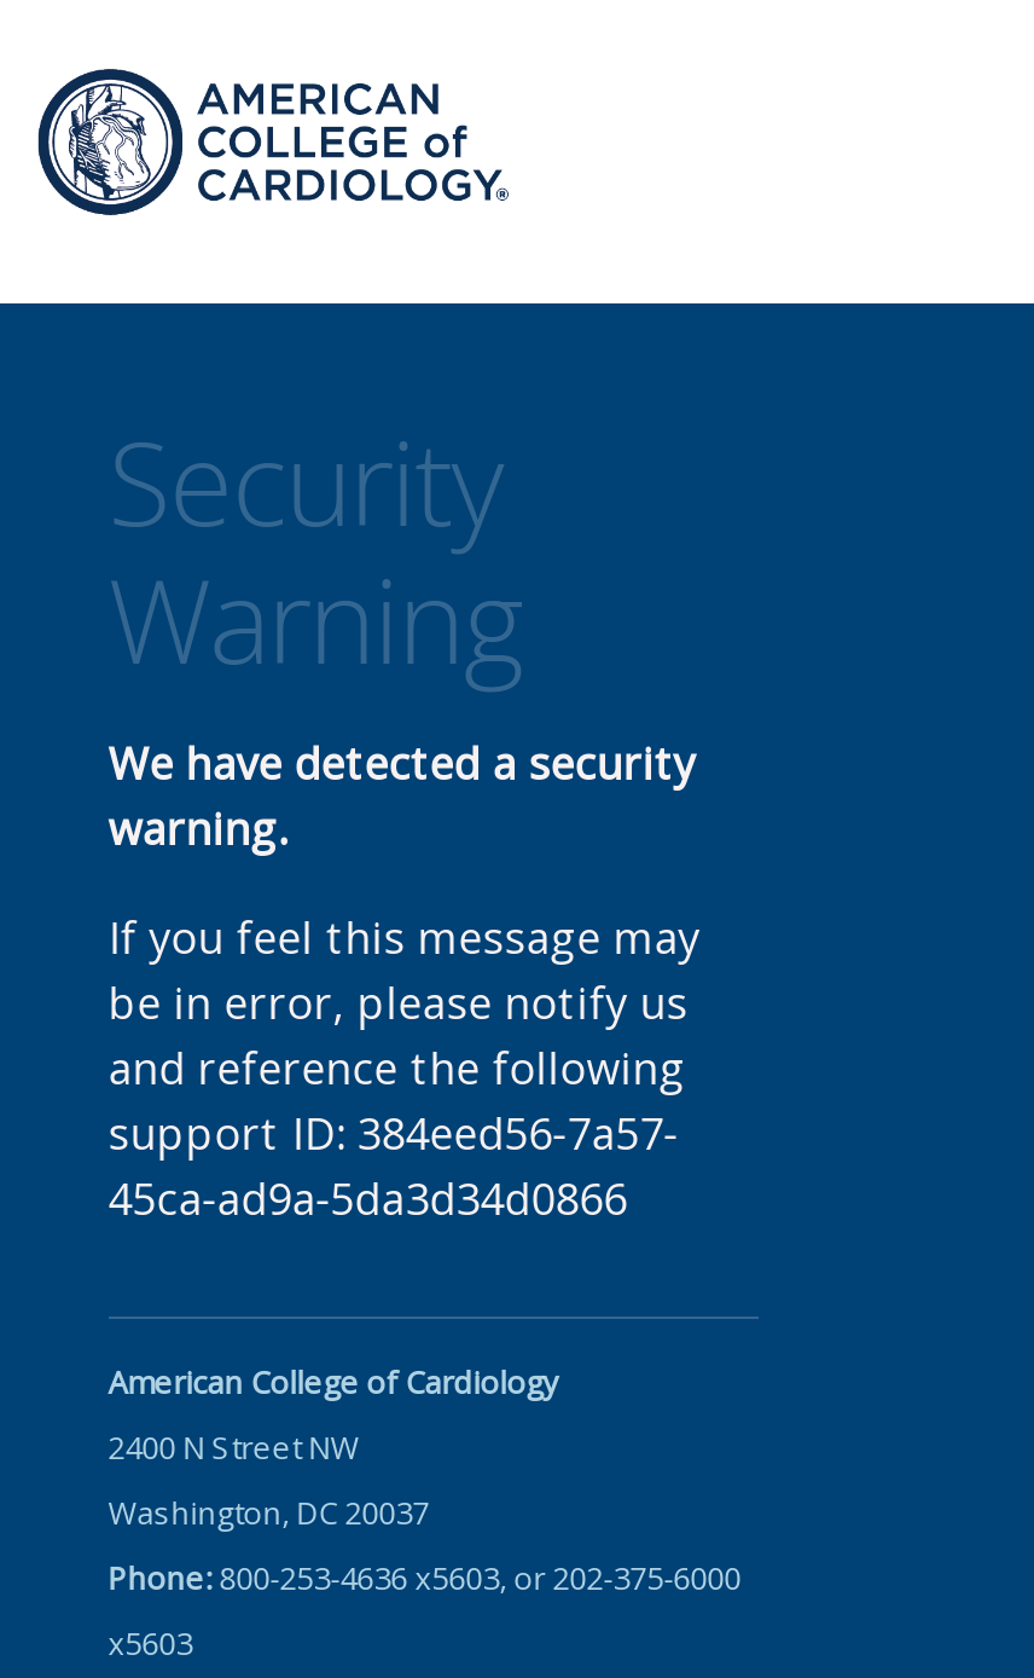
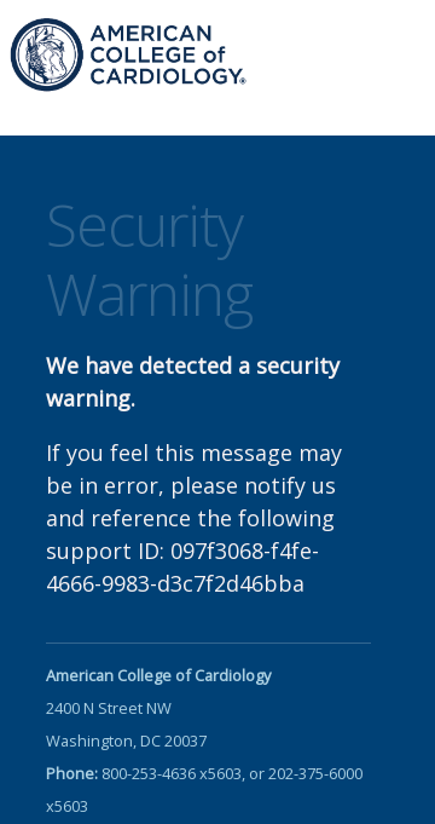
[108,1104,678,1228] support ID: 384eed56-7a57- | 45ca-ad9a-5da3d34d0866 -> [46,536,319,598] support ID: 097f3068-f4fe- | 4666-9983-d3c7f2d46bba

